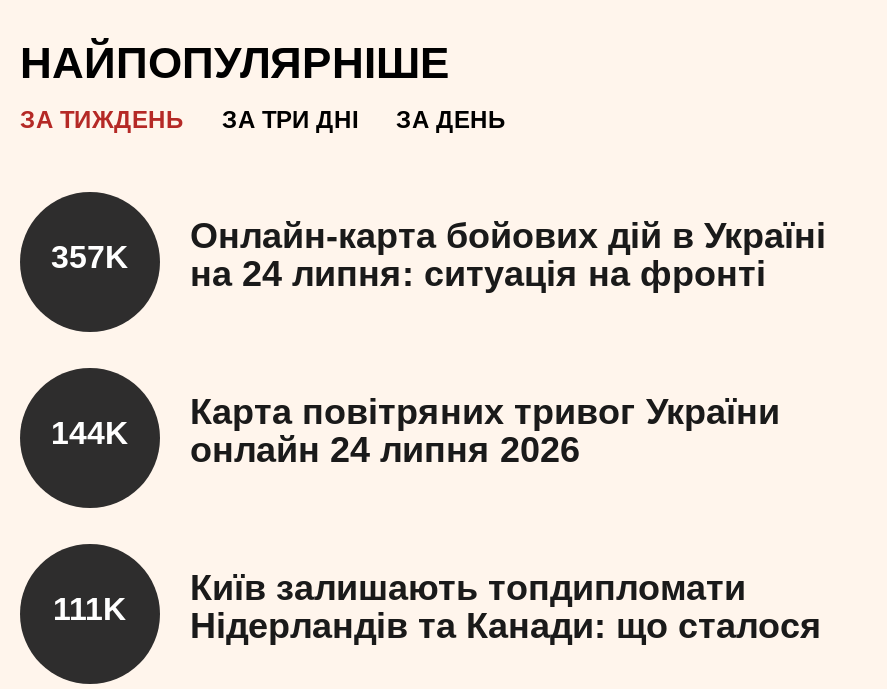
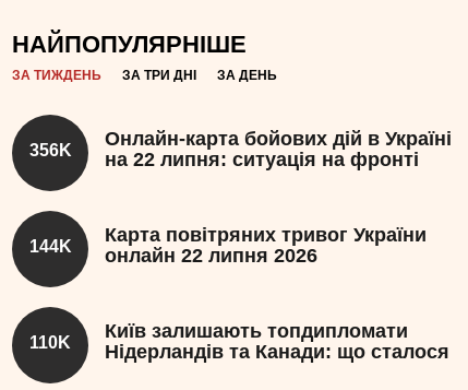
[51,241,129,275] 357K -> [29,141,71,160] 356K
[190,254,766,294] на 24 липня: ситуація на фронті -> [105,149,419,170] на 22 липня: ситуація на фронті
[51,417,580,470] 144K онлайн 24 липня 2026 -> [29,238,317,267] 144K онлайн 22 липня 2026
[53,593,822,646] 111K Нідерландів та Канади: що сталося -> [29,334,449,363] 110K Нідерландів та Канади: що сталося

